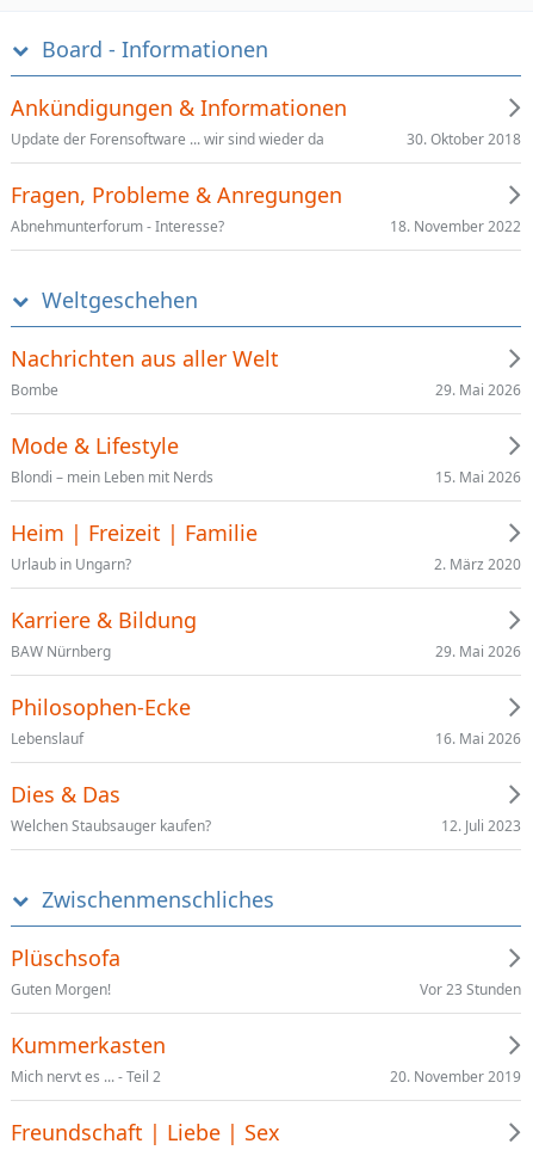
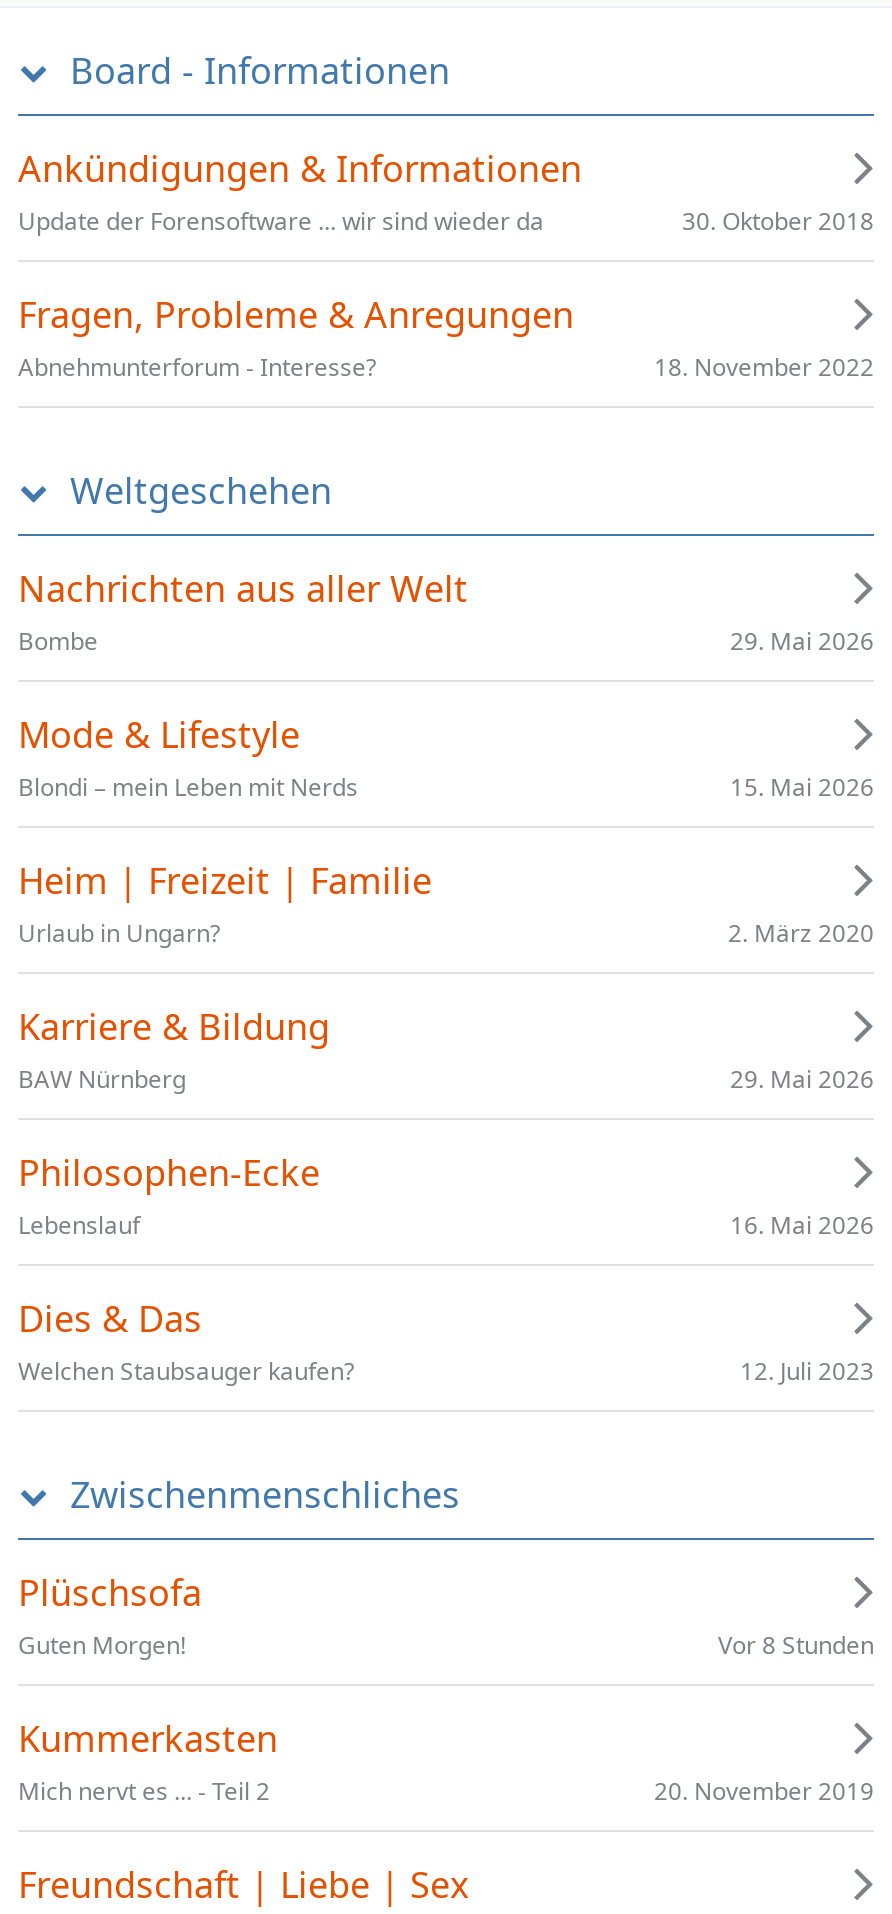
[420,979,521,999] Vor 23 Stunden -> [718,1627,874,1661] Vor 8 Stunden

